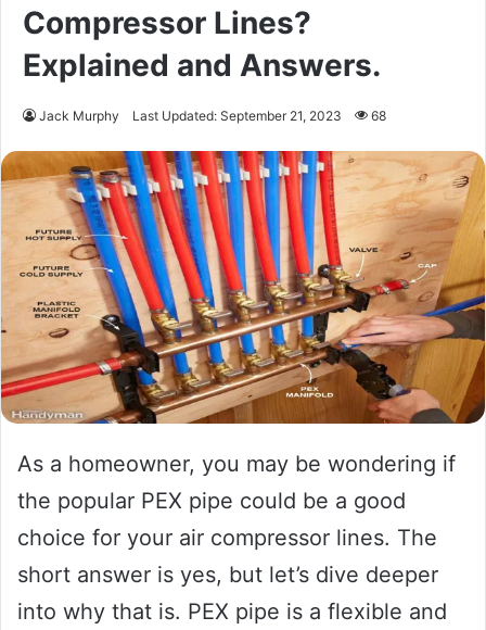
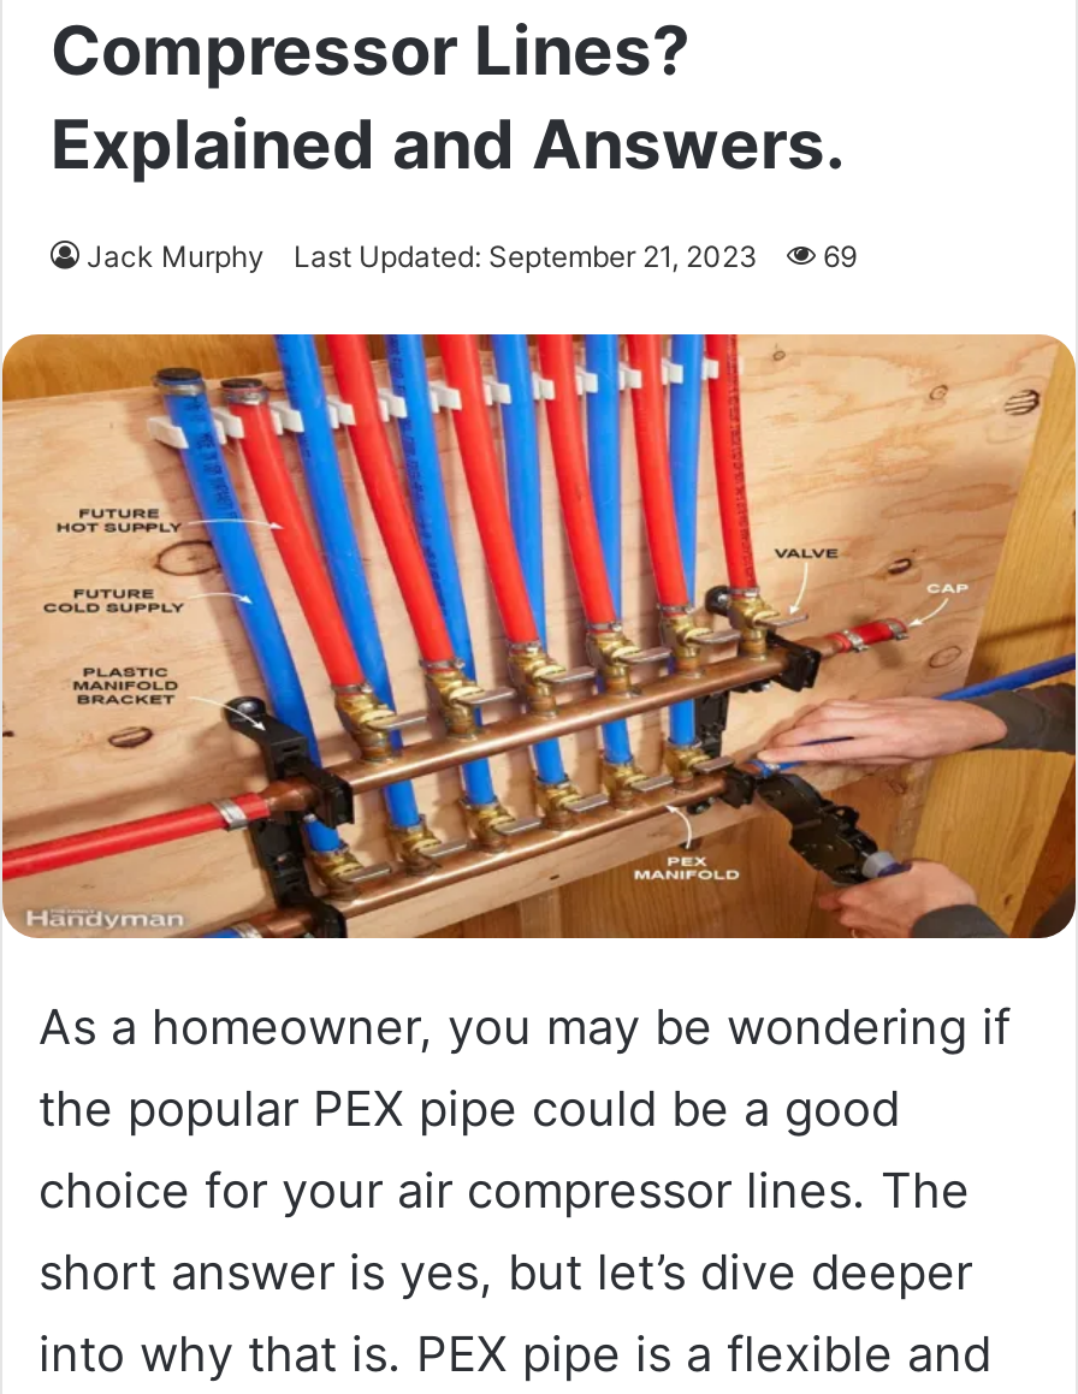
[39,108,386,124] Jack Murphy Last Updated: September 21, 2023 68 -> [87,238,857,274] Jack Murphy Last Updated: September 21, 2023 69

